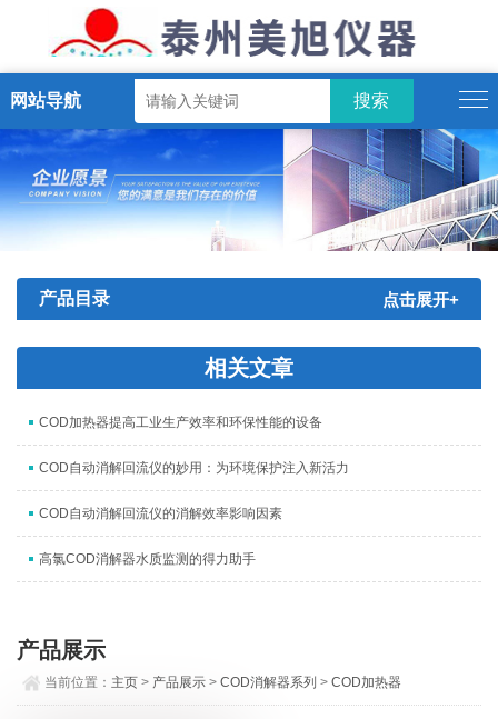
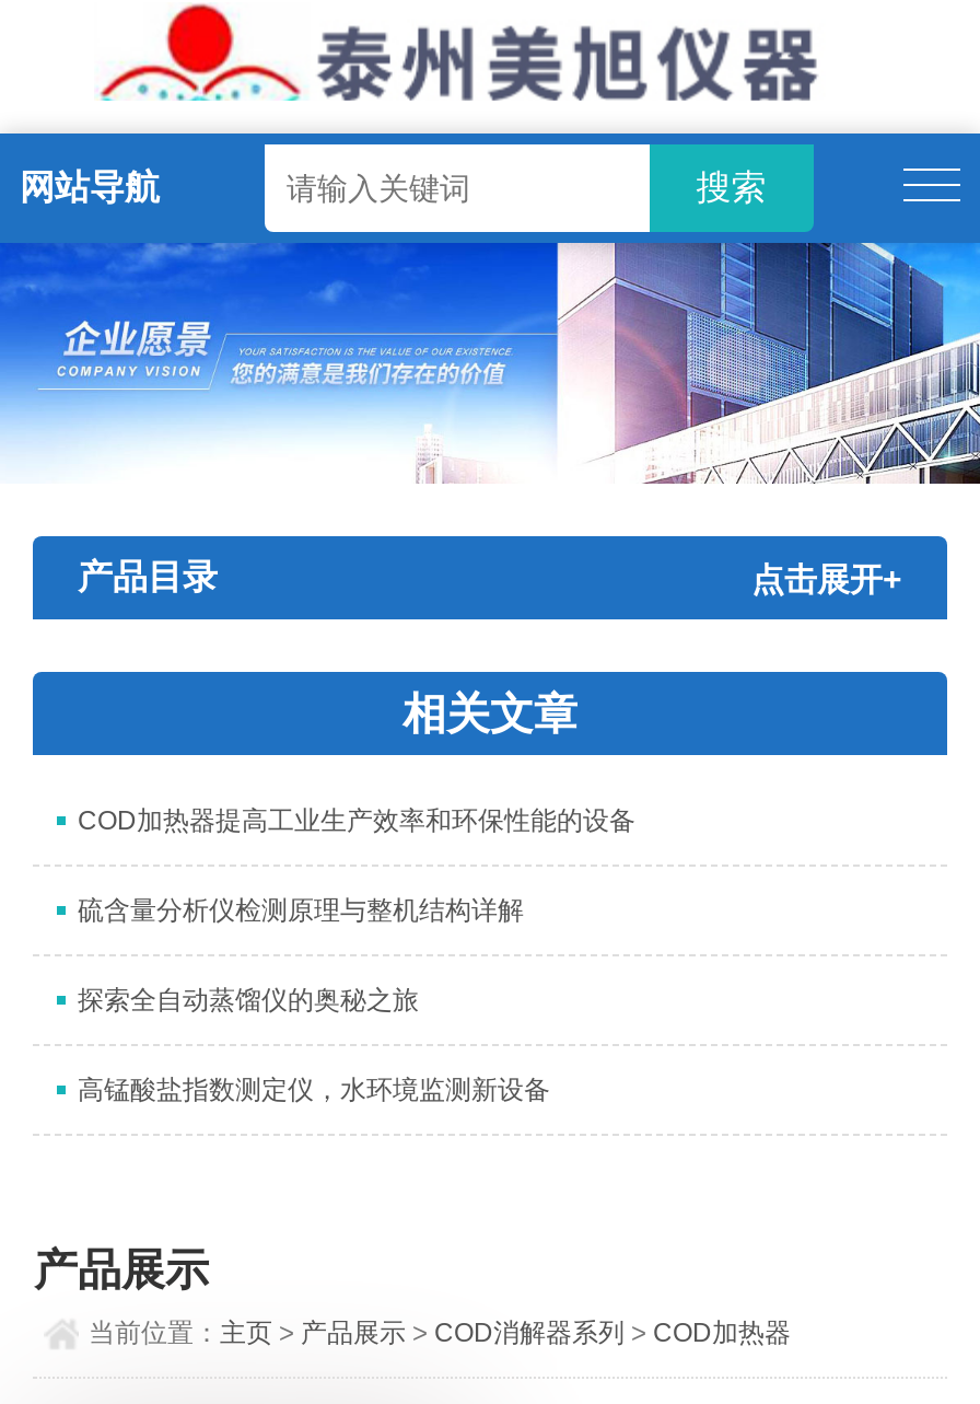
[39,460,350,476] COD自动消解回流仪的妙用：为环境保护注入新活力 -> [78,896,524,926] 硫含量分析仪检测原理与整机结构详解
[39,506,283,521] COD自动消解回流仪的消解效率影响因素 -> [78,985,419,1016] 探索全自动蒸馏仪的奥秘之旅
[39,551,256,567] 高氯COD消解器水质监测的得力助手 -> [78,1075,550,1106] 高锰酸盐指数测定仪，水环境监测新设备

